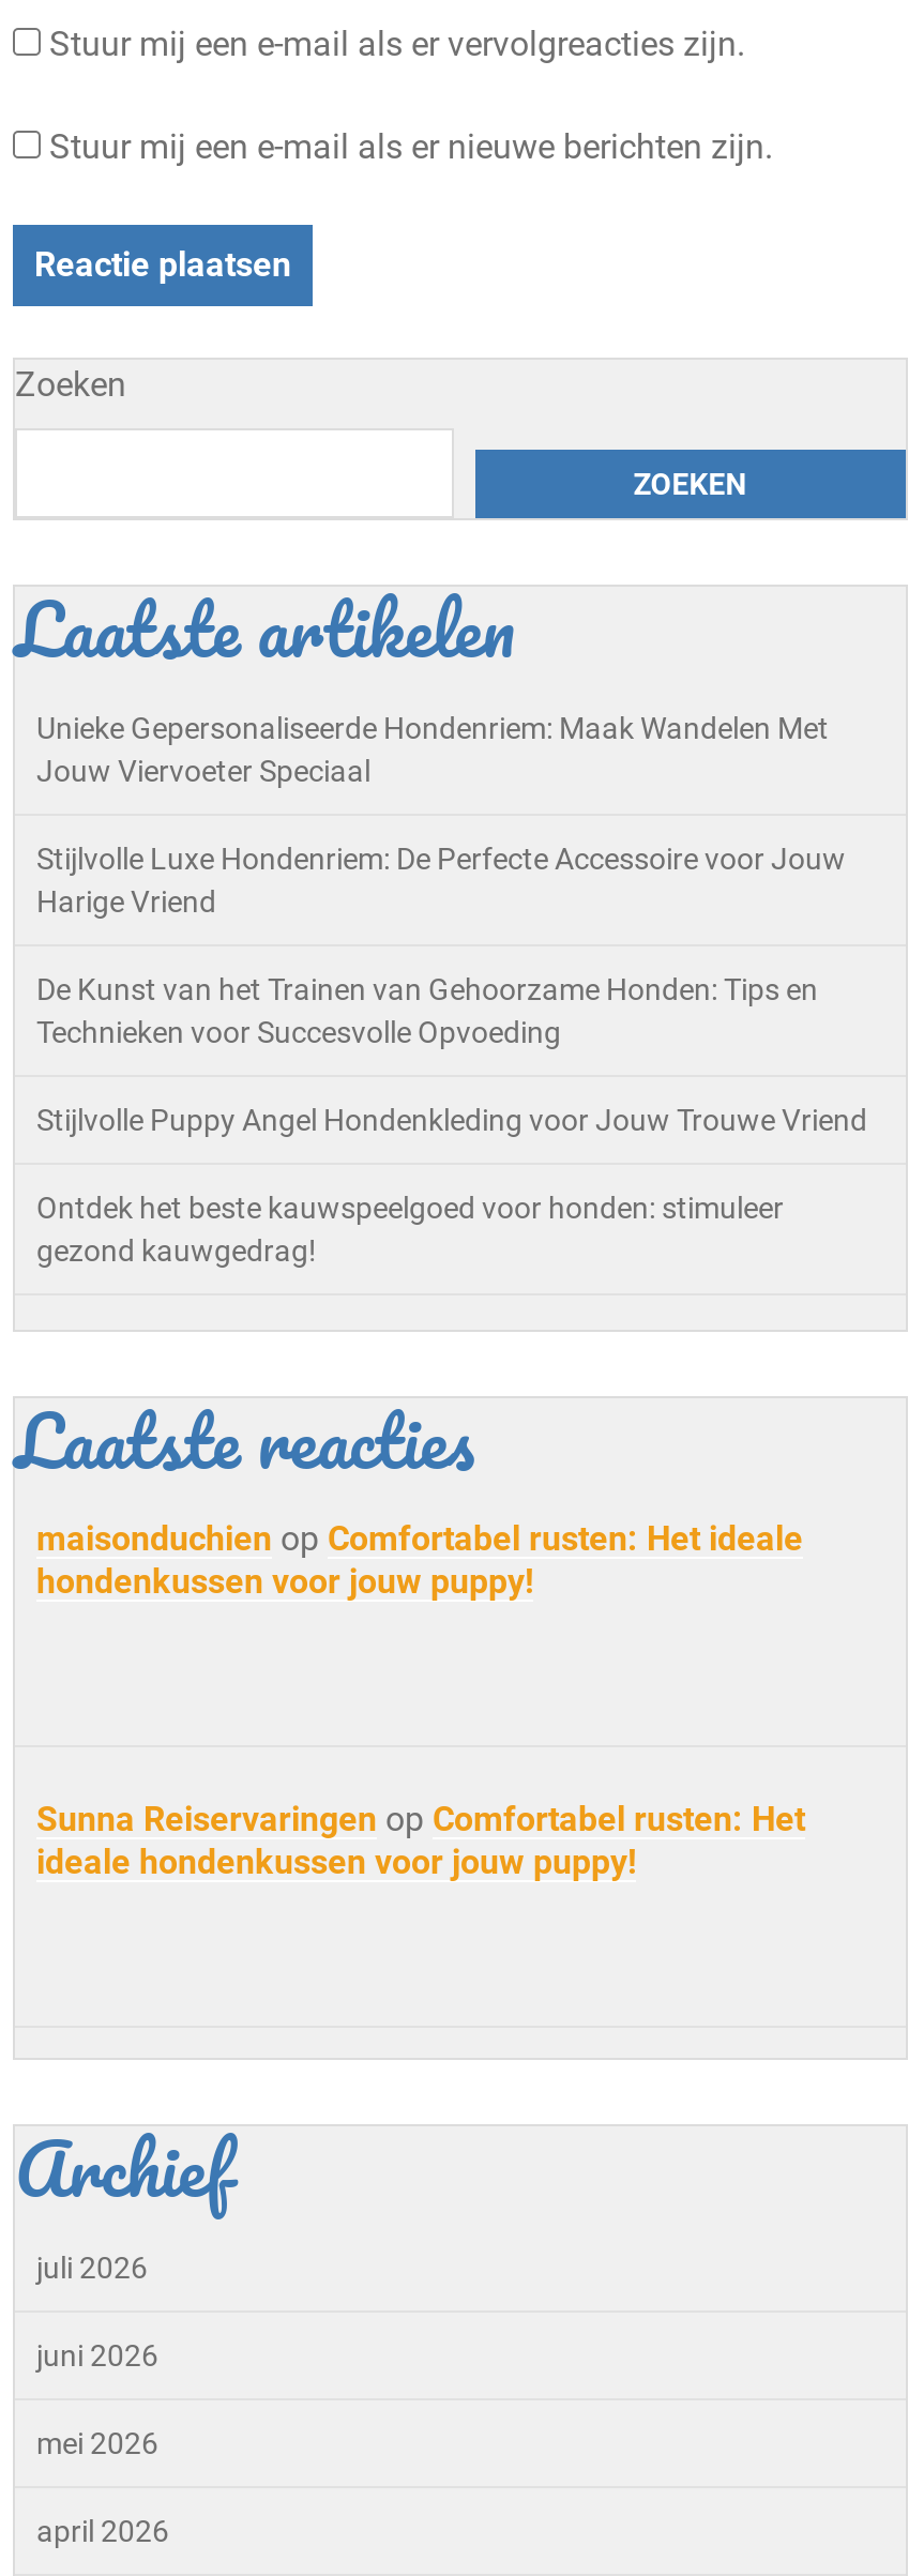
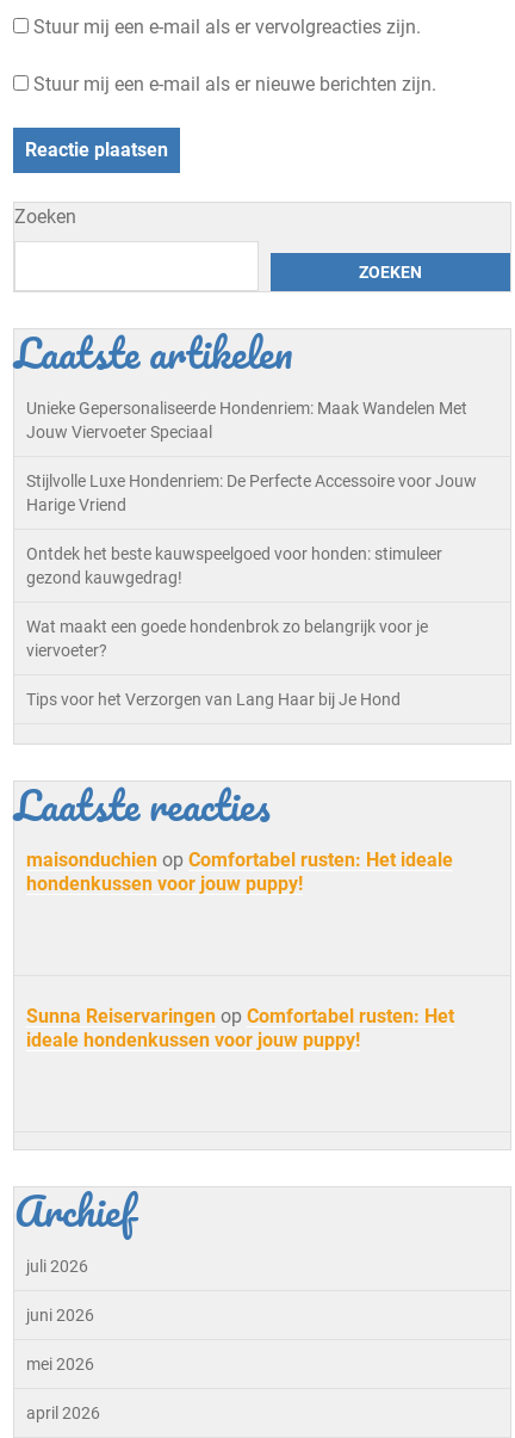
[36,972,867,1137] De Kunst van het Trainen van Gehoorzame Honden: Tips en | Technieken voor Succesvolle Opvoeding | Stijlvolle Puppy Angel Hondenkleding voor Jouw Trouwe Vriend -> none
moved [36,1191,784,1268] -> [26,544,442,587]: Ontdek het beste kauwspeelgoed voor honden: stimuleer | gezond kauwgedrag!
none -> [26,617,428,709] Wat maakt een goede hondenbrok zo belangrijk voor je | viervoeter? | Tips voor het Verzorgen van Lang Haar bij Je Hond

